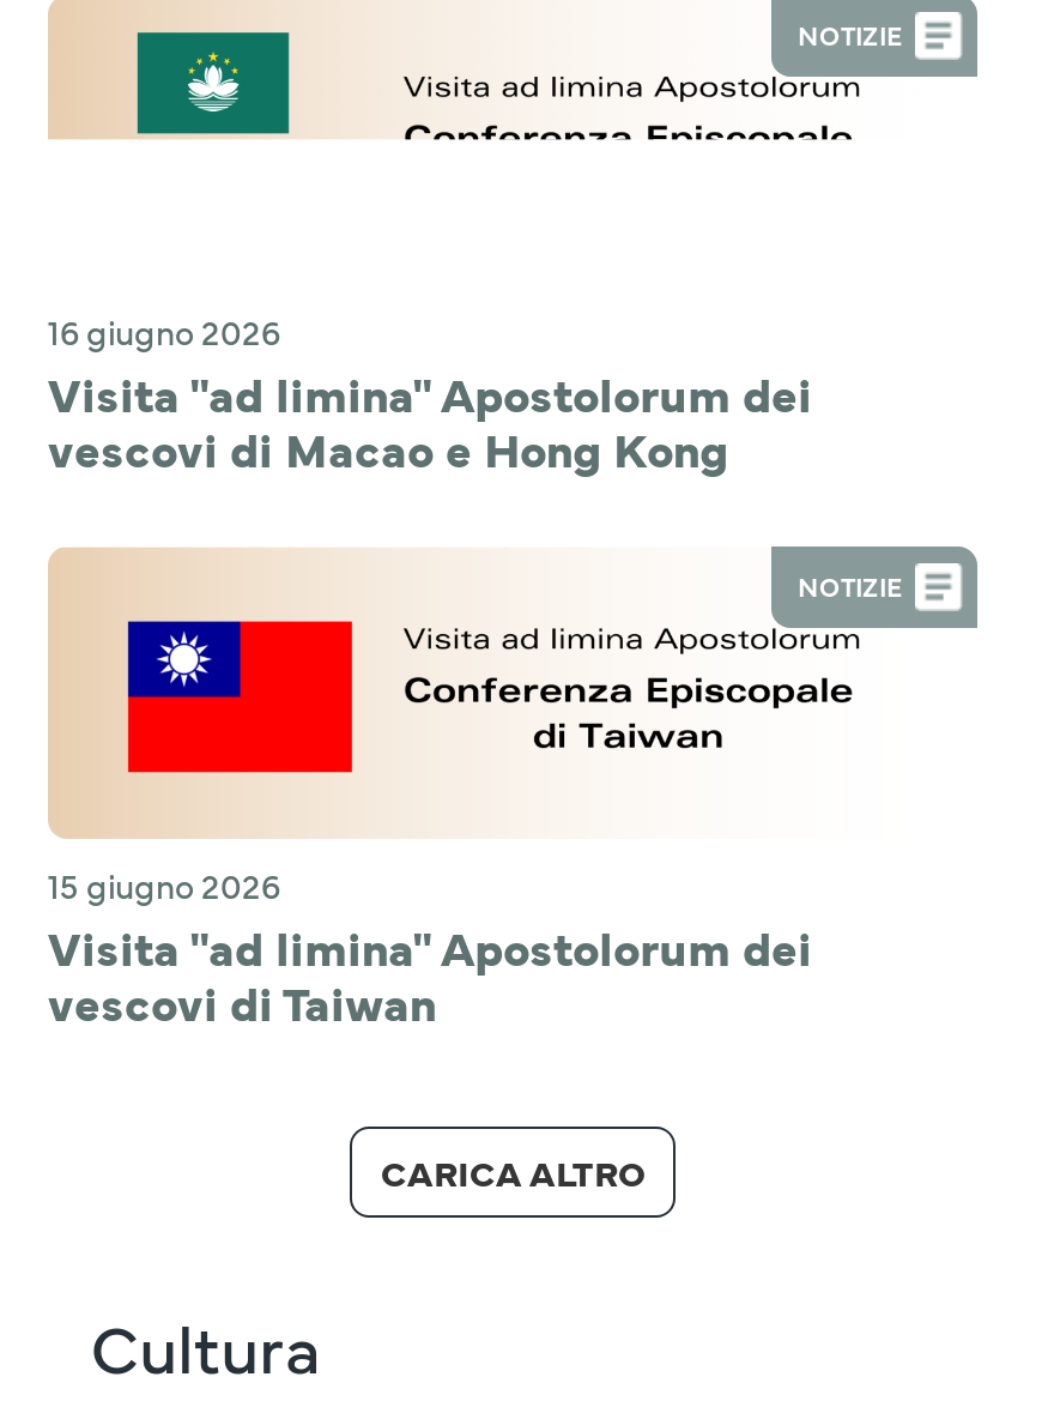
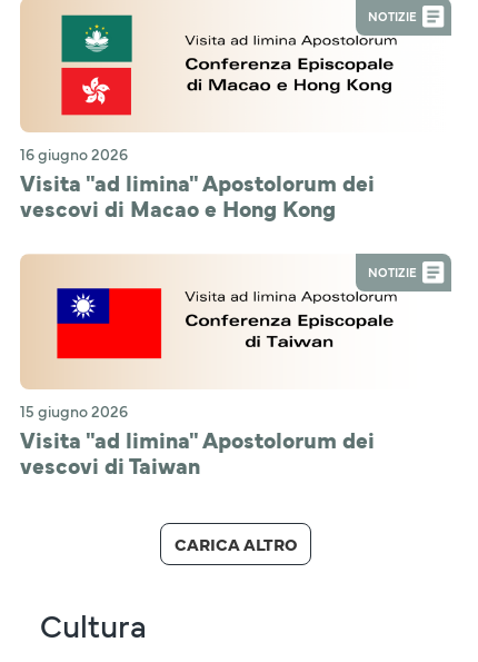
none -> [20,63,394,132] [image]

